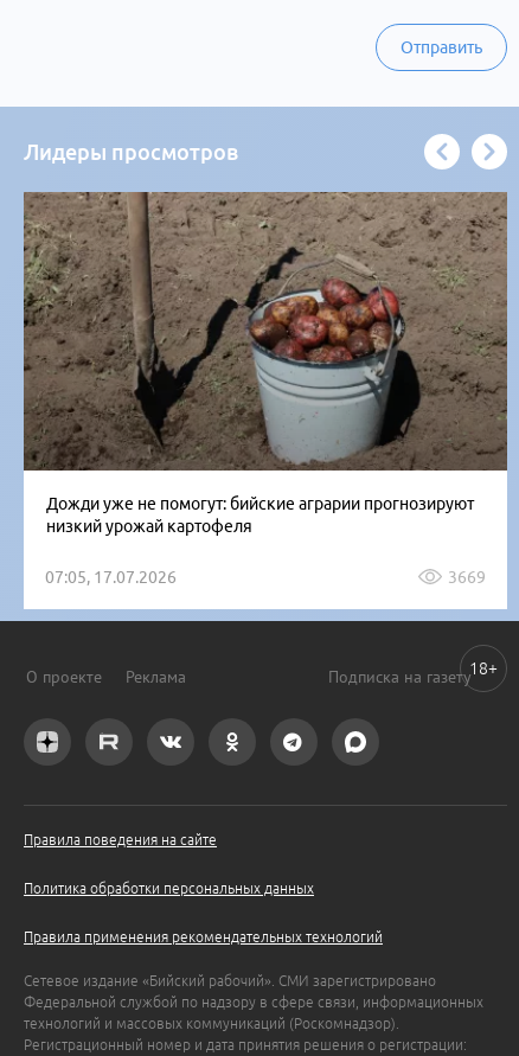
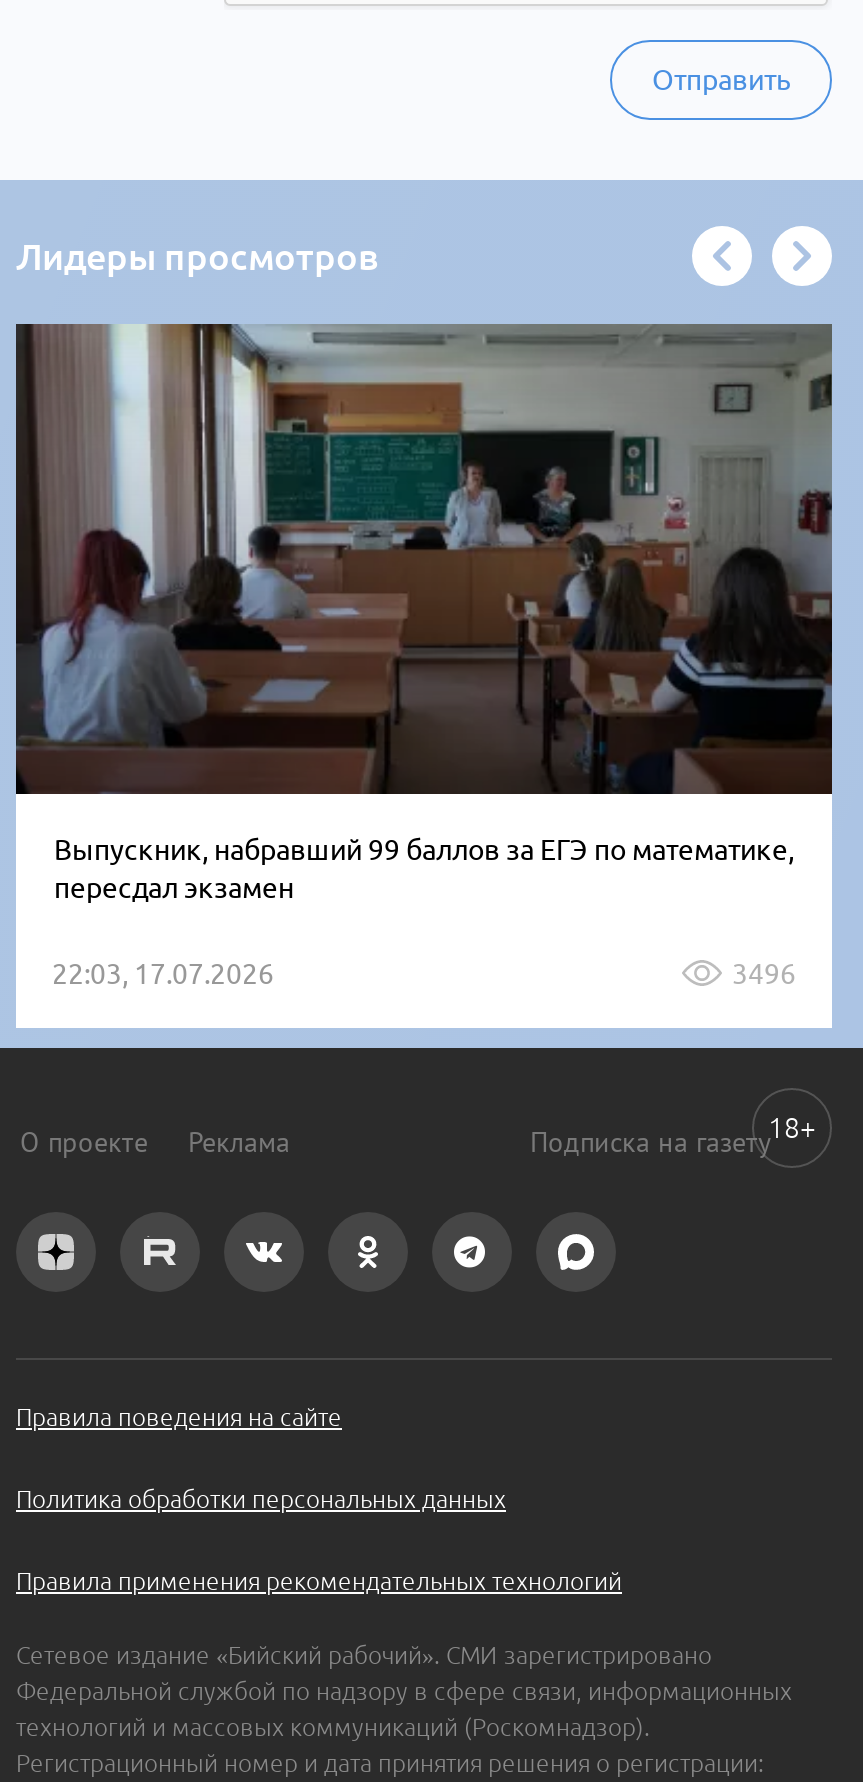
[24,191,508,535] [image] | Дожди уже не помогут: бийские аграрии прогнозируют | низкий урожай картофеля -> [16,324,834,903] [image] | Выпускник, набравший 99 баллов за ЕГЭ по математике, | пересдал экзамен
[45,567,486,586] 07:05, 17.07.2026 | 3669 -> [52,957,796,989] 22:03, 17.07.2026 | 3496

